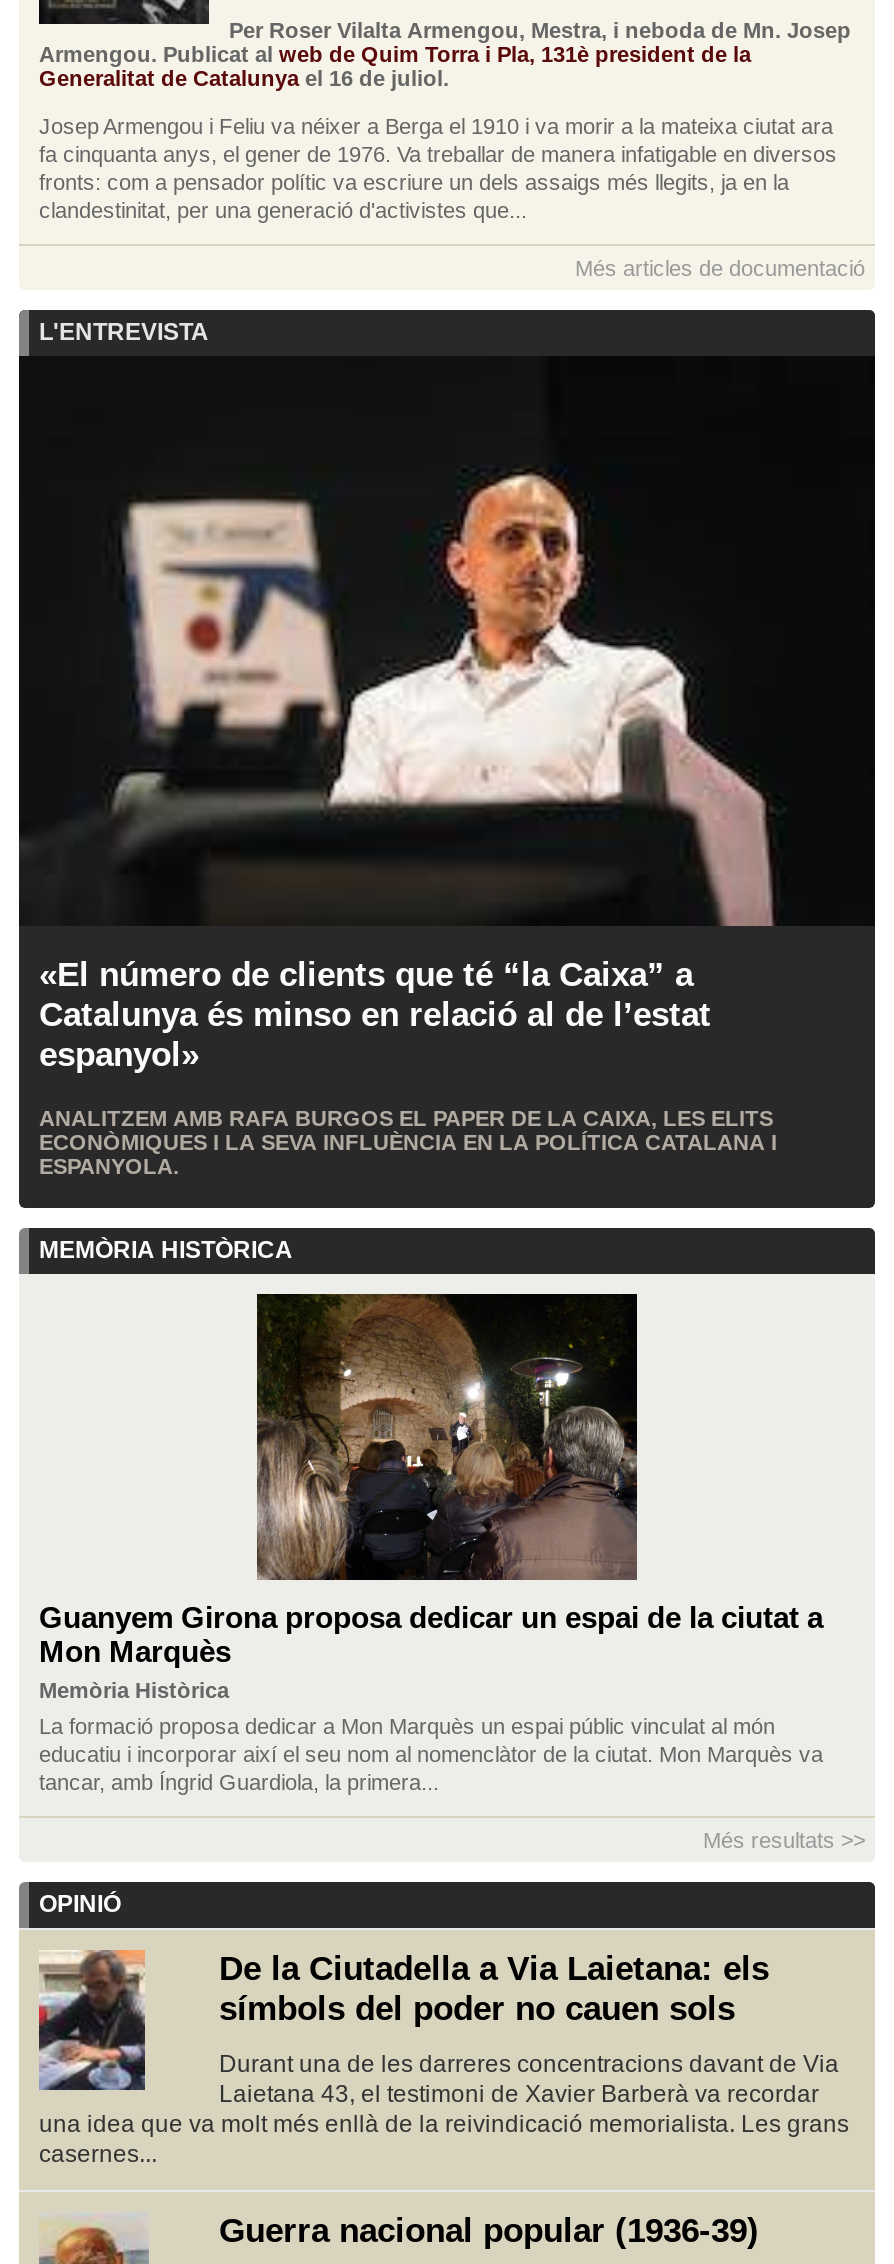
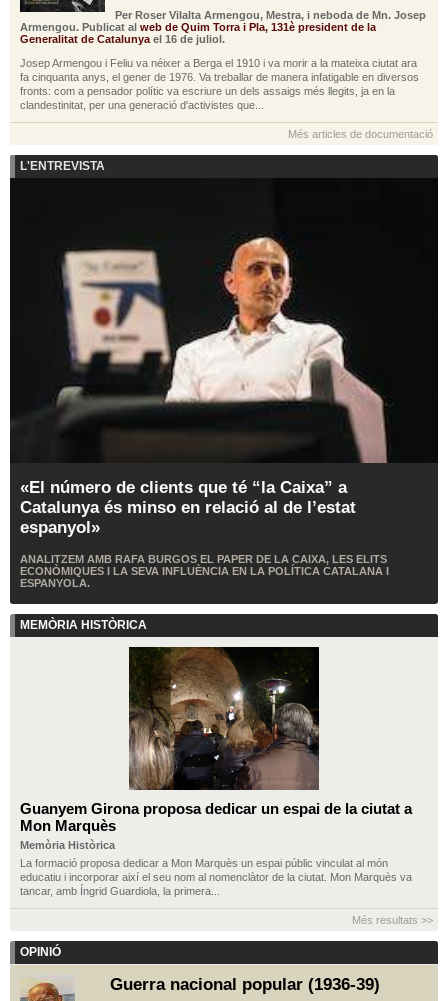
[39,1948,849,2168] [image] | De la Ciutadella a Via Laietana: els | símbols del poder no cauen sols | Durant una de les darreres concentracions davant de Via | Laietana 43, el testimoni de Xavier Barberà va recordar | una idea que va molt més enllà de la reivindicació memorialista. Les grans | casernes... -> none

